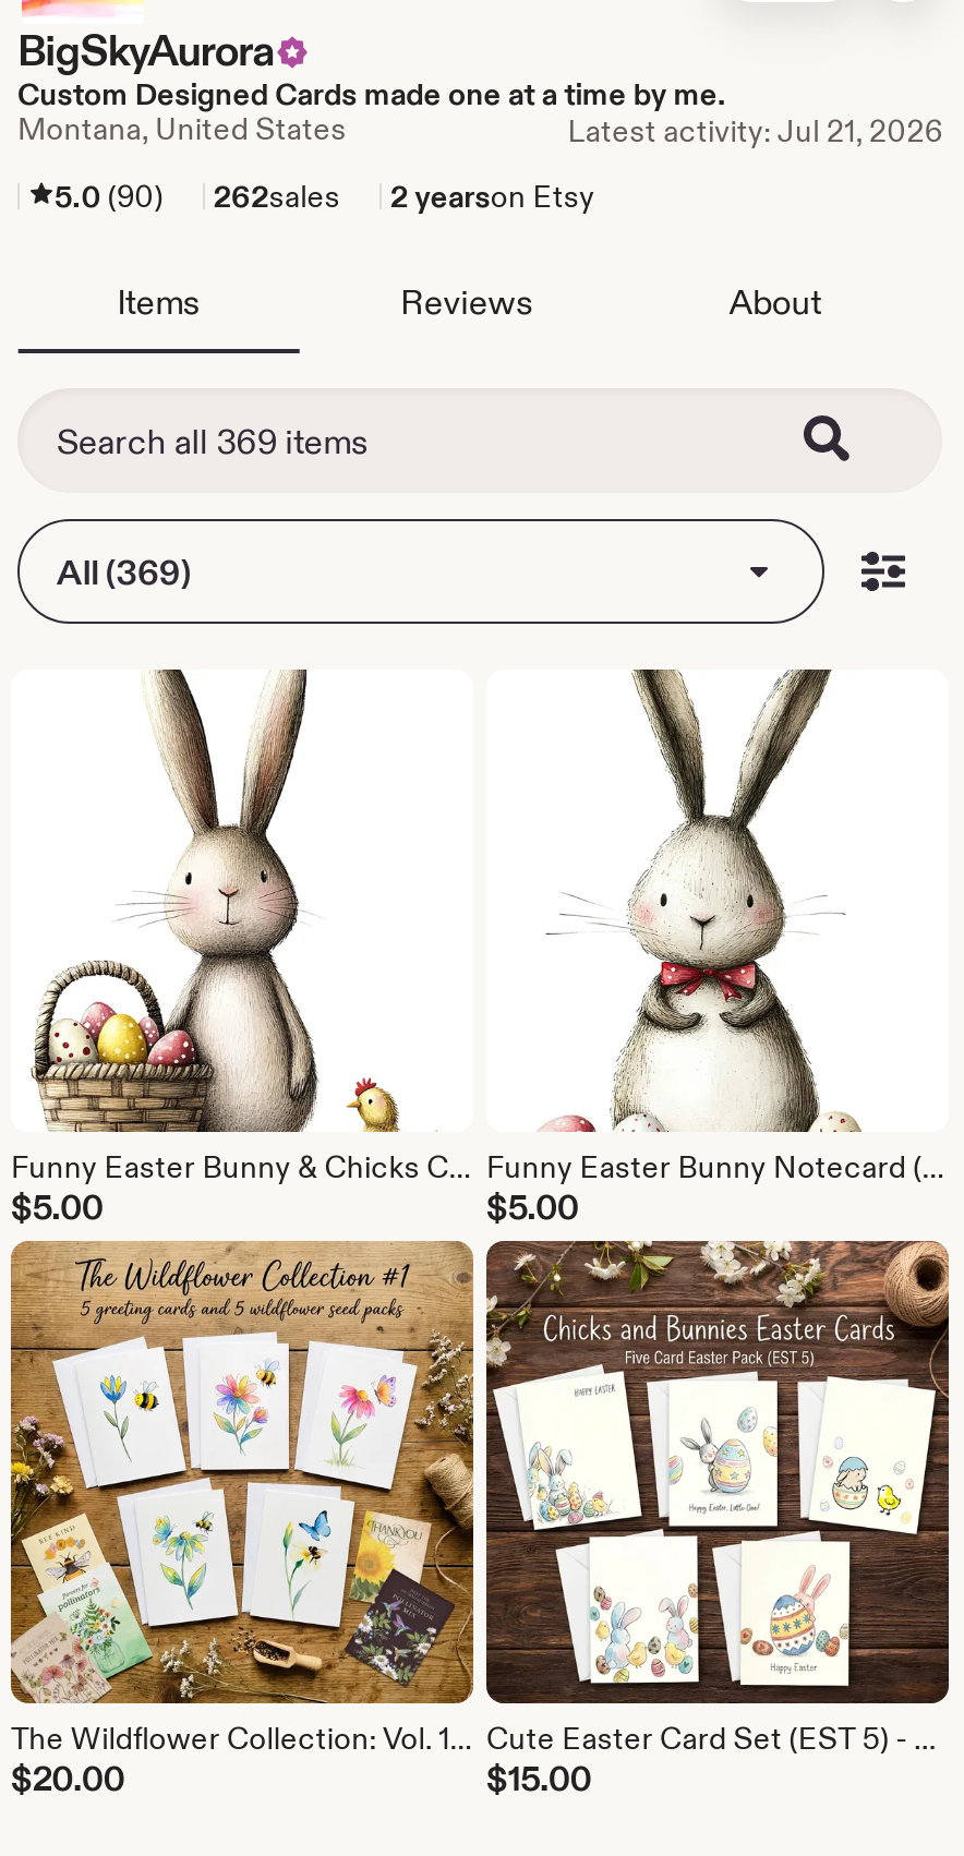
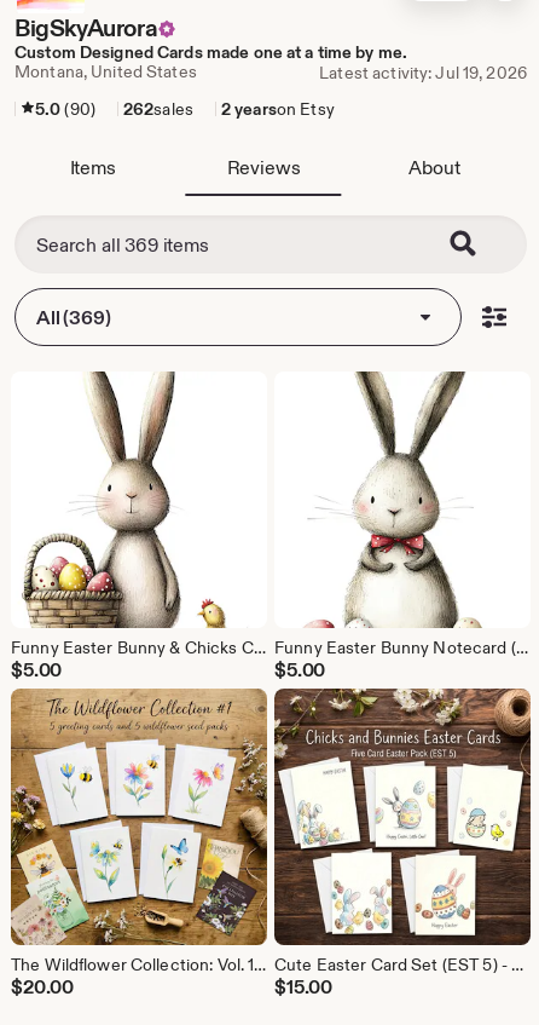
[567,111,942,150] Latest activity: Jul 21, 2026 -> [319,62,527,84] Latest activity: Jul 19, 2026

